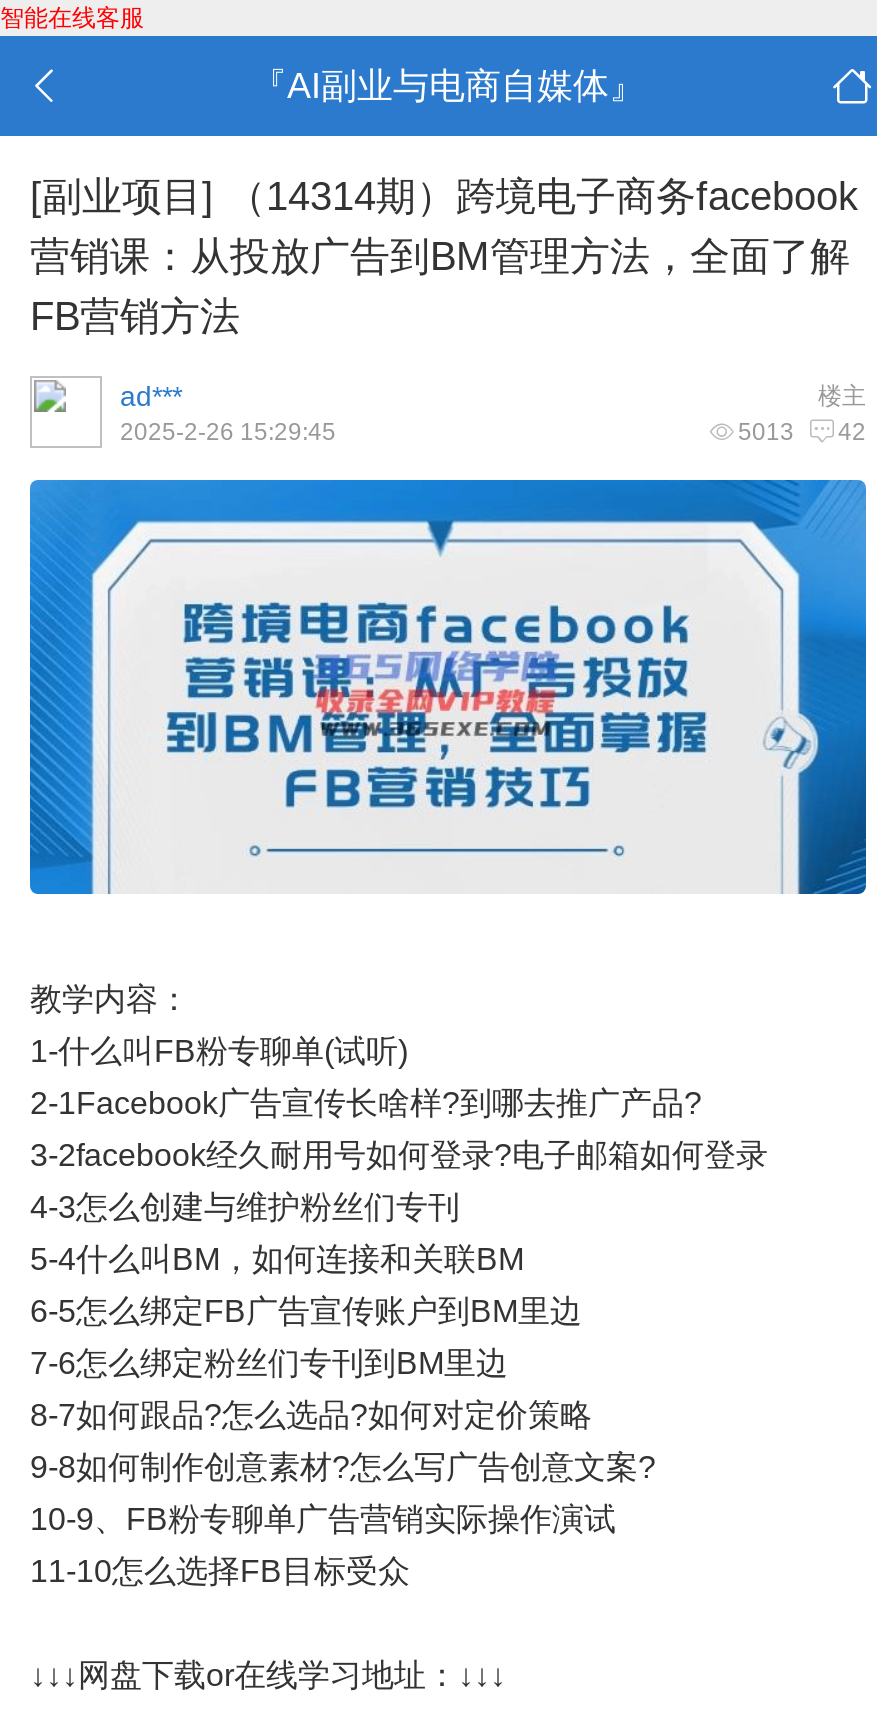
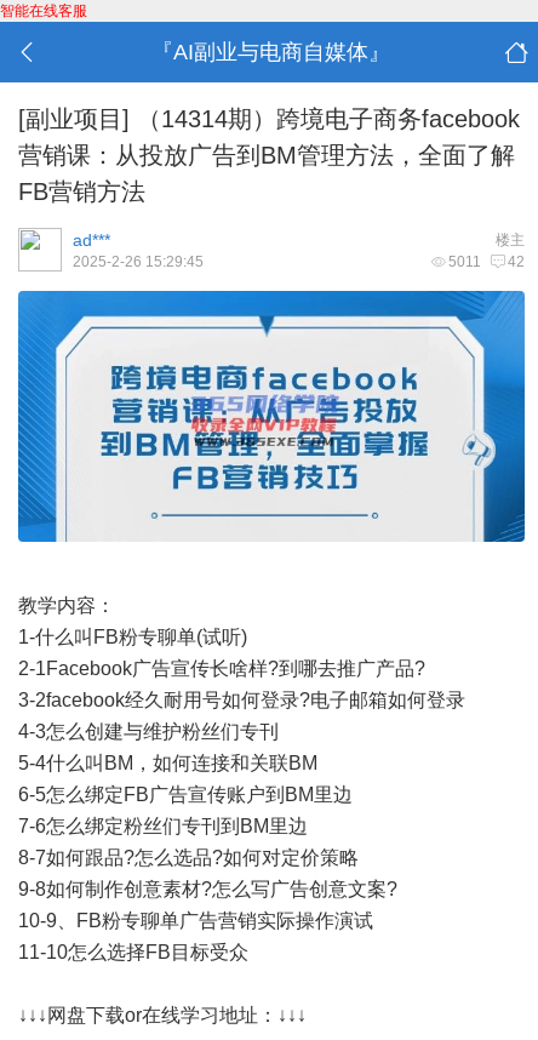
[738,418,866,446] 5013 42 -> [448,253,525,270] 5011 42

